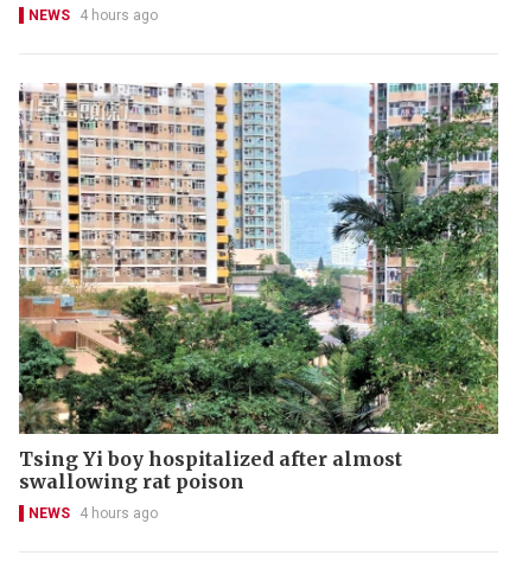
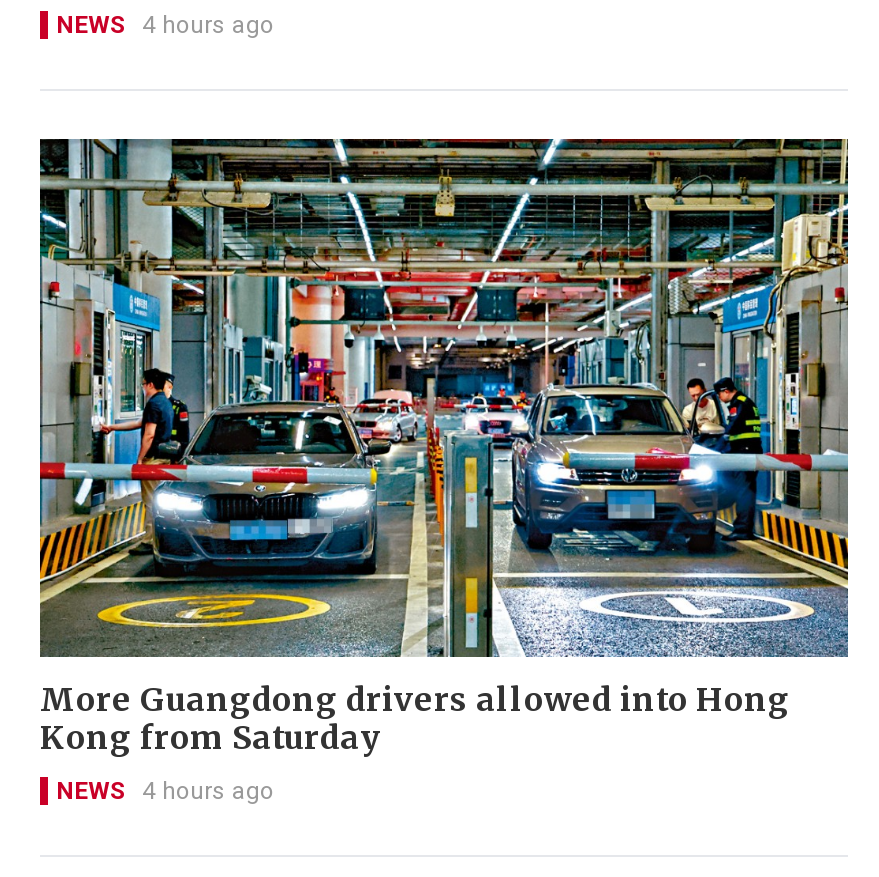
[18,82,498,493] [image] | Tsing Yi boy hospitalized after almost | swallowing rat poison -> [38,136,848,757] [image] | More Guangdong drivers allowed into Hong | Kong from Saturday

